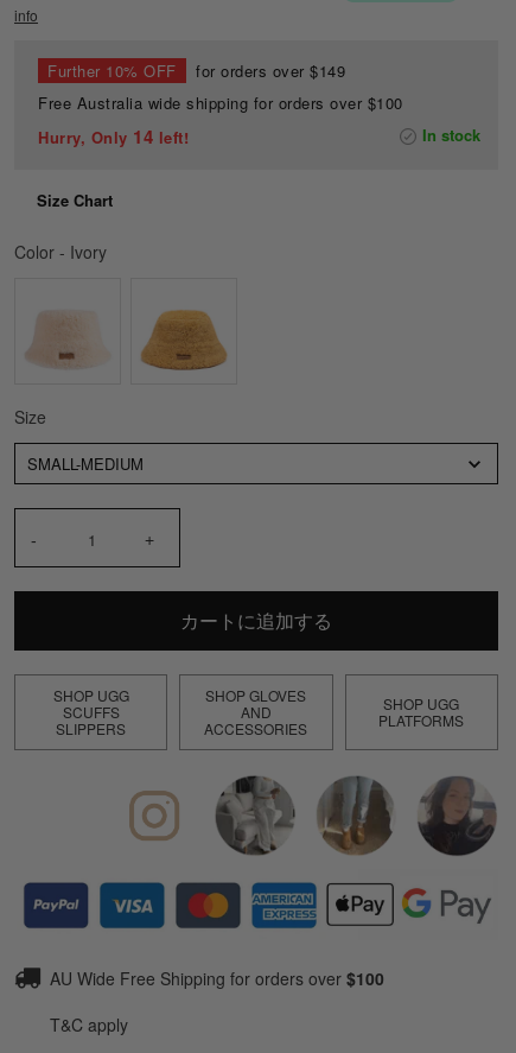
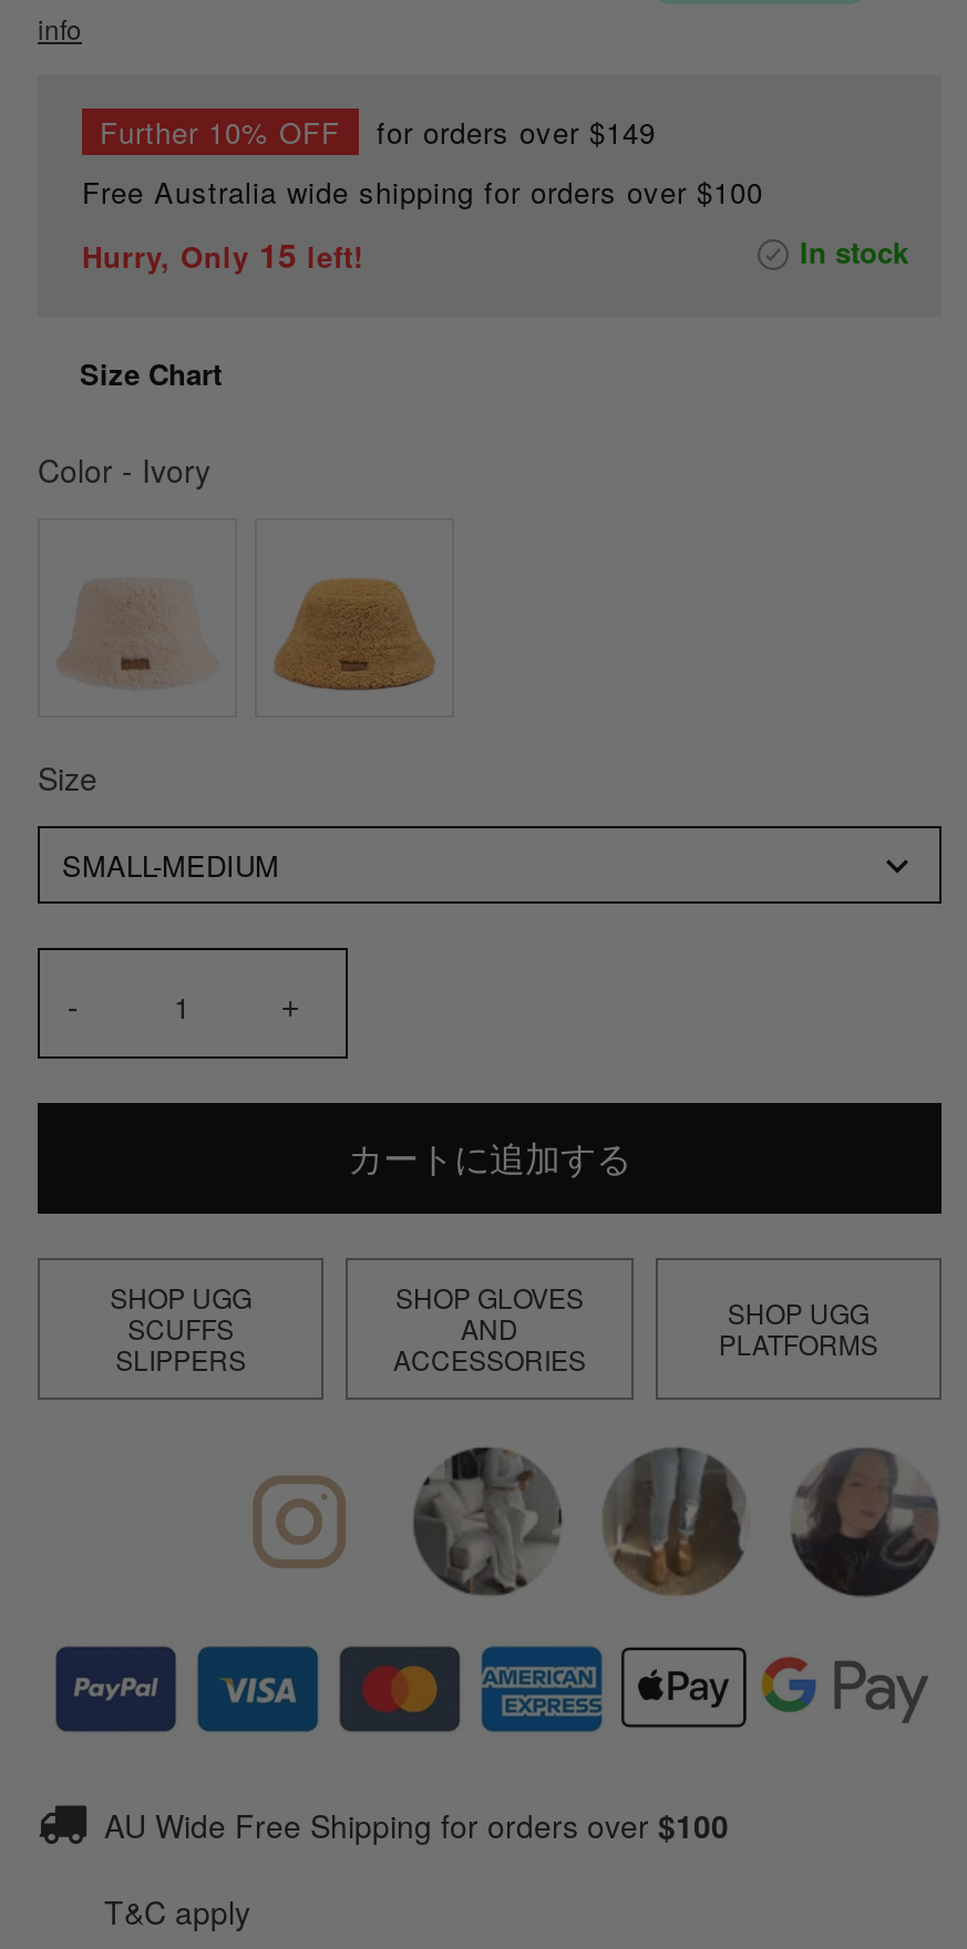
[38,124,189,150] Hurry, Only 14 left! -> [82,231,363,279] Hurry, Only 15 left!

